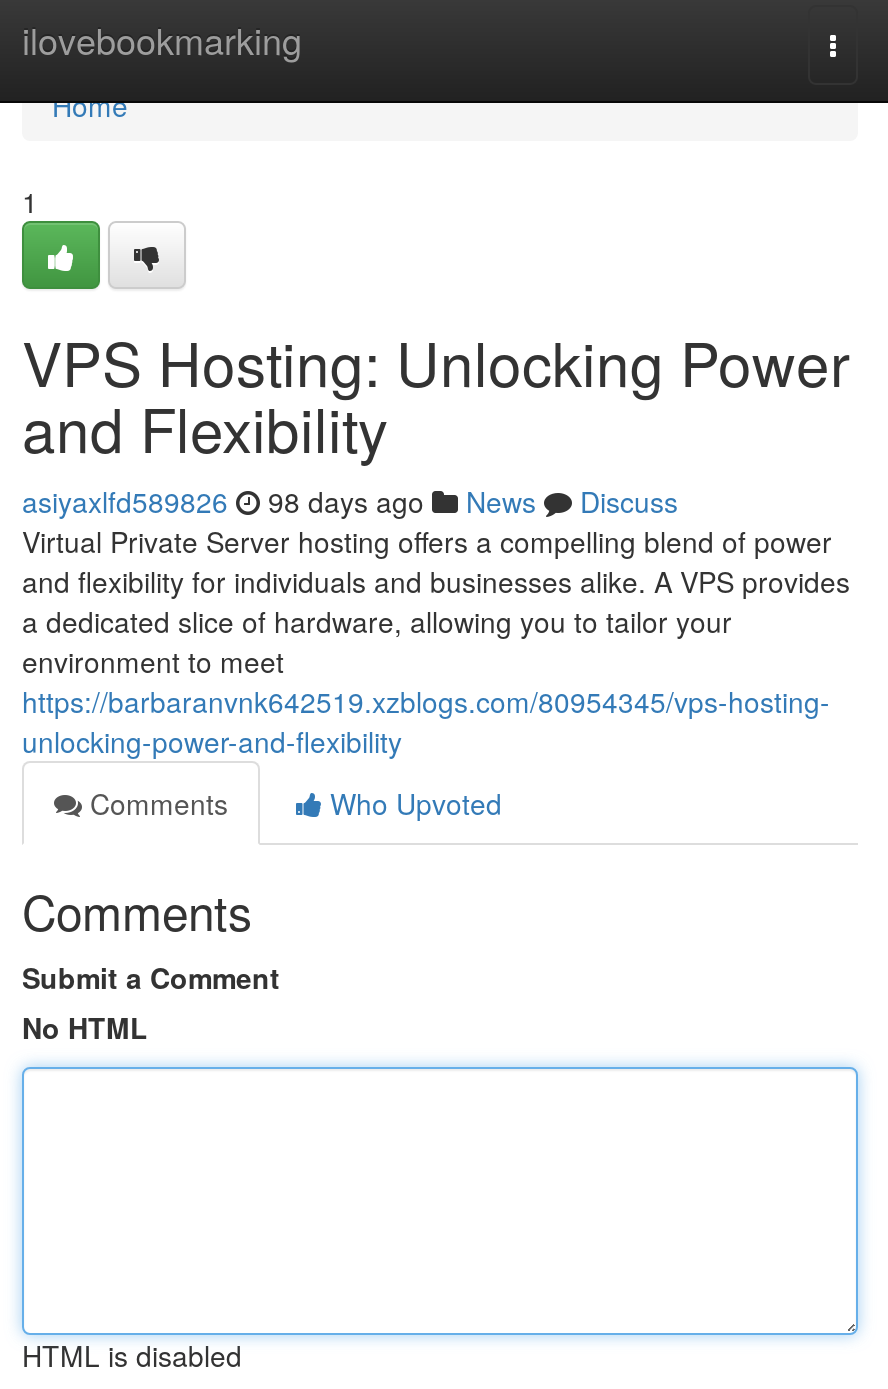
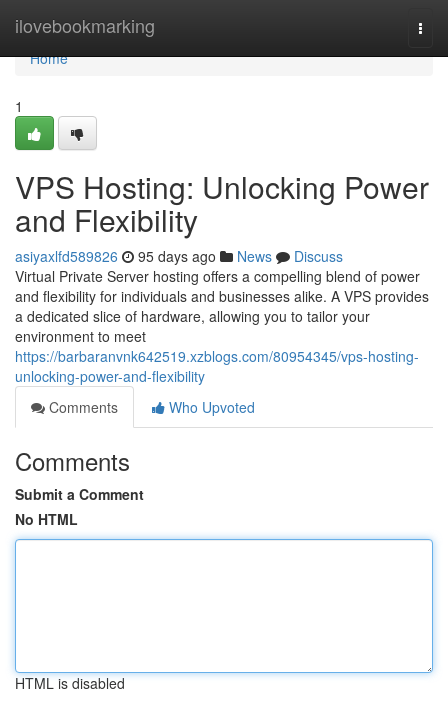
[22,481,678,521] asiyaxlfd589826 98 days ago News Discuss -> [15,246,343,266] asiyaxlfd589826 95 days ago News Discuss

